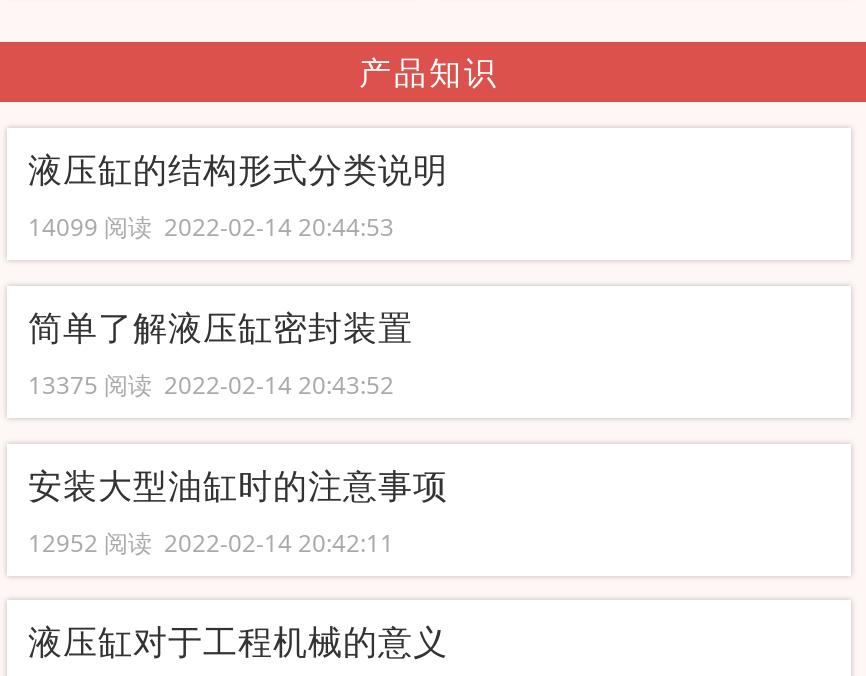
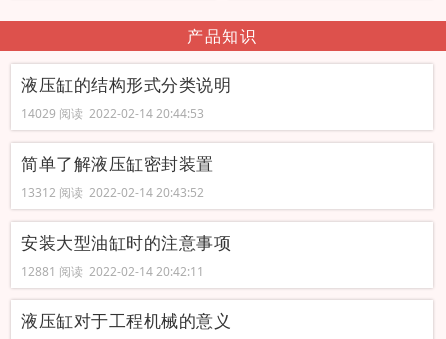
[28,211,394,245] 14099 阅读 2022-02-14 20:44:53 -> [21,105,204,122] 14029 阅读 2022-02-14 20:44:53
[28,368,394,402] 13375 阅读 2022-02-14 20:43:52 -> [21,184,204,201] 13312 阅读 2022-02-14 20:43:52
[28,525,394,559] 12952 阅读 2022-02-14 20:42:11 -> [21,262,204,279] 12881 阅读 2022-02-14 20:42:11

